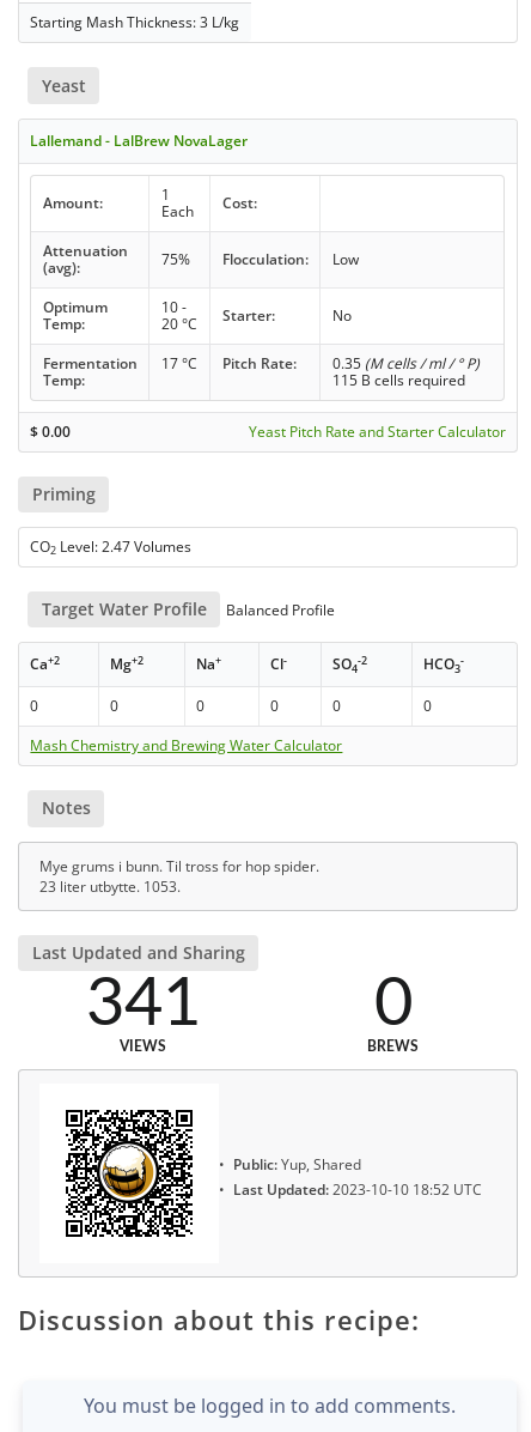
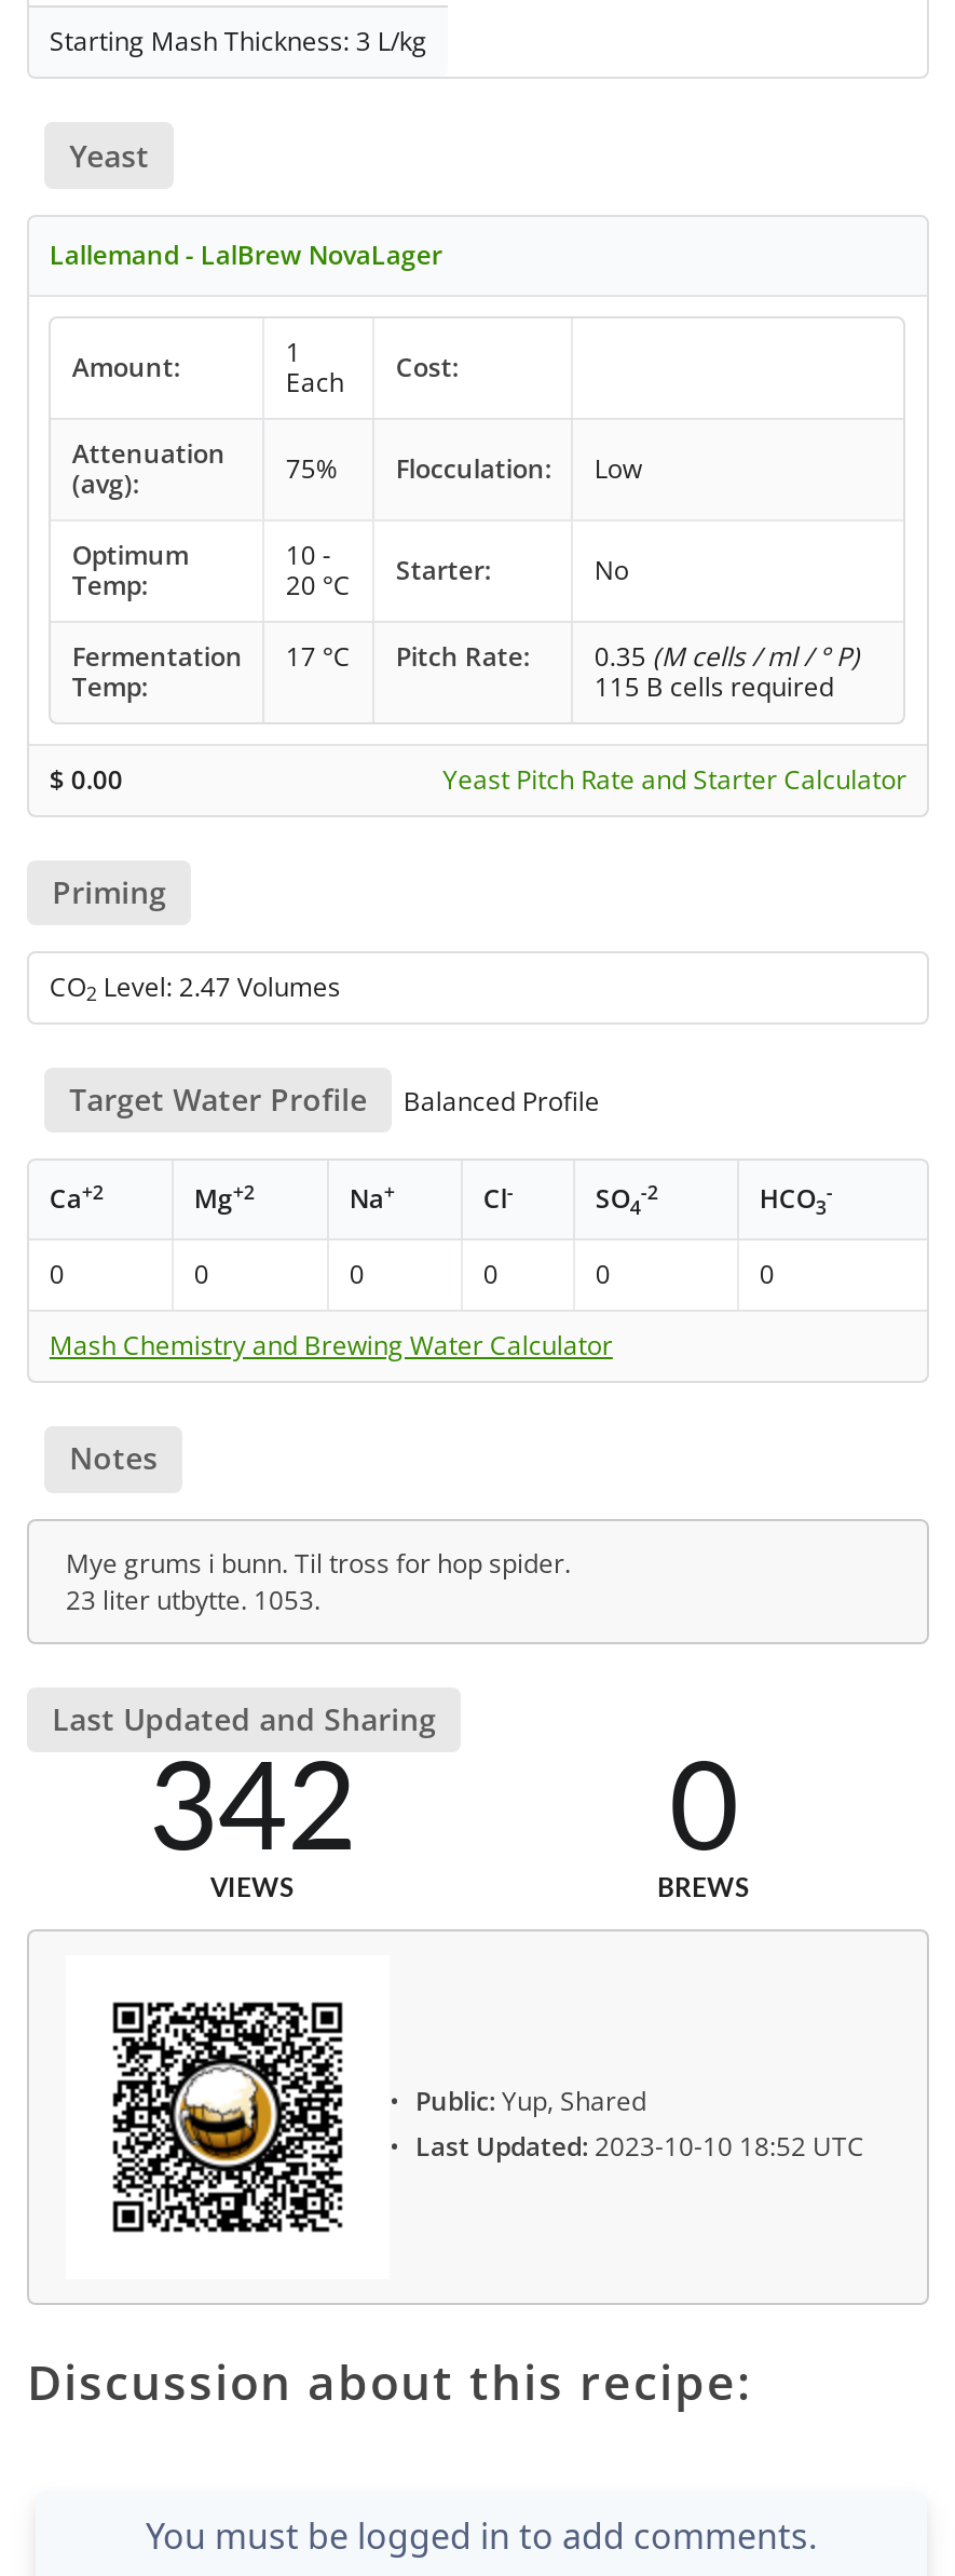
[86,971,200,1038] 341 -> [149,1752,356,1873] 342

